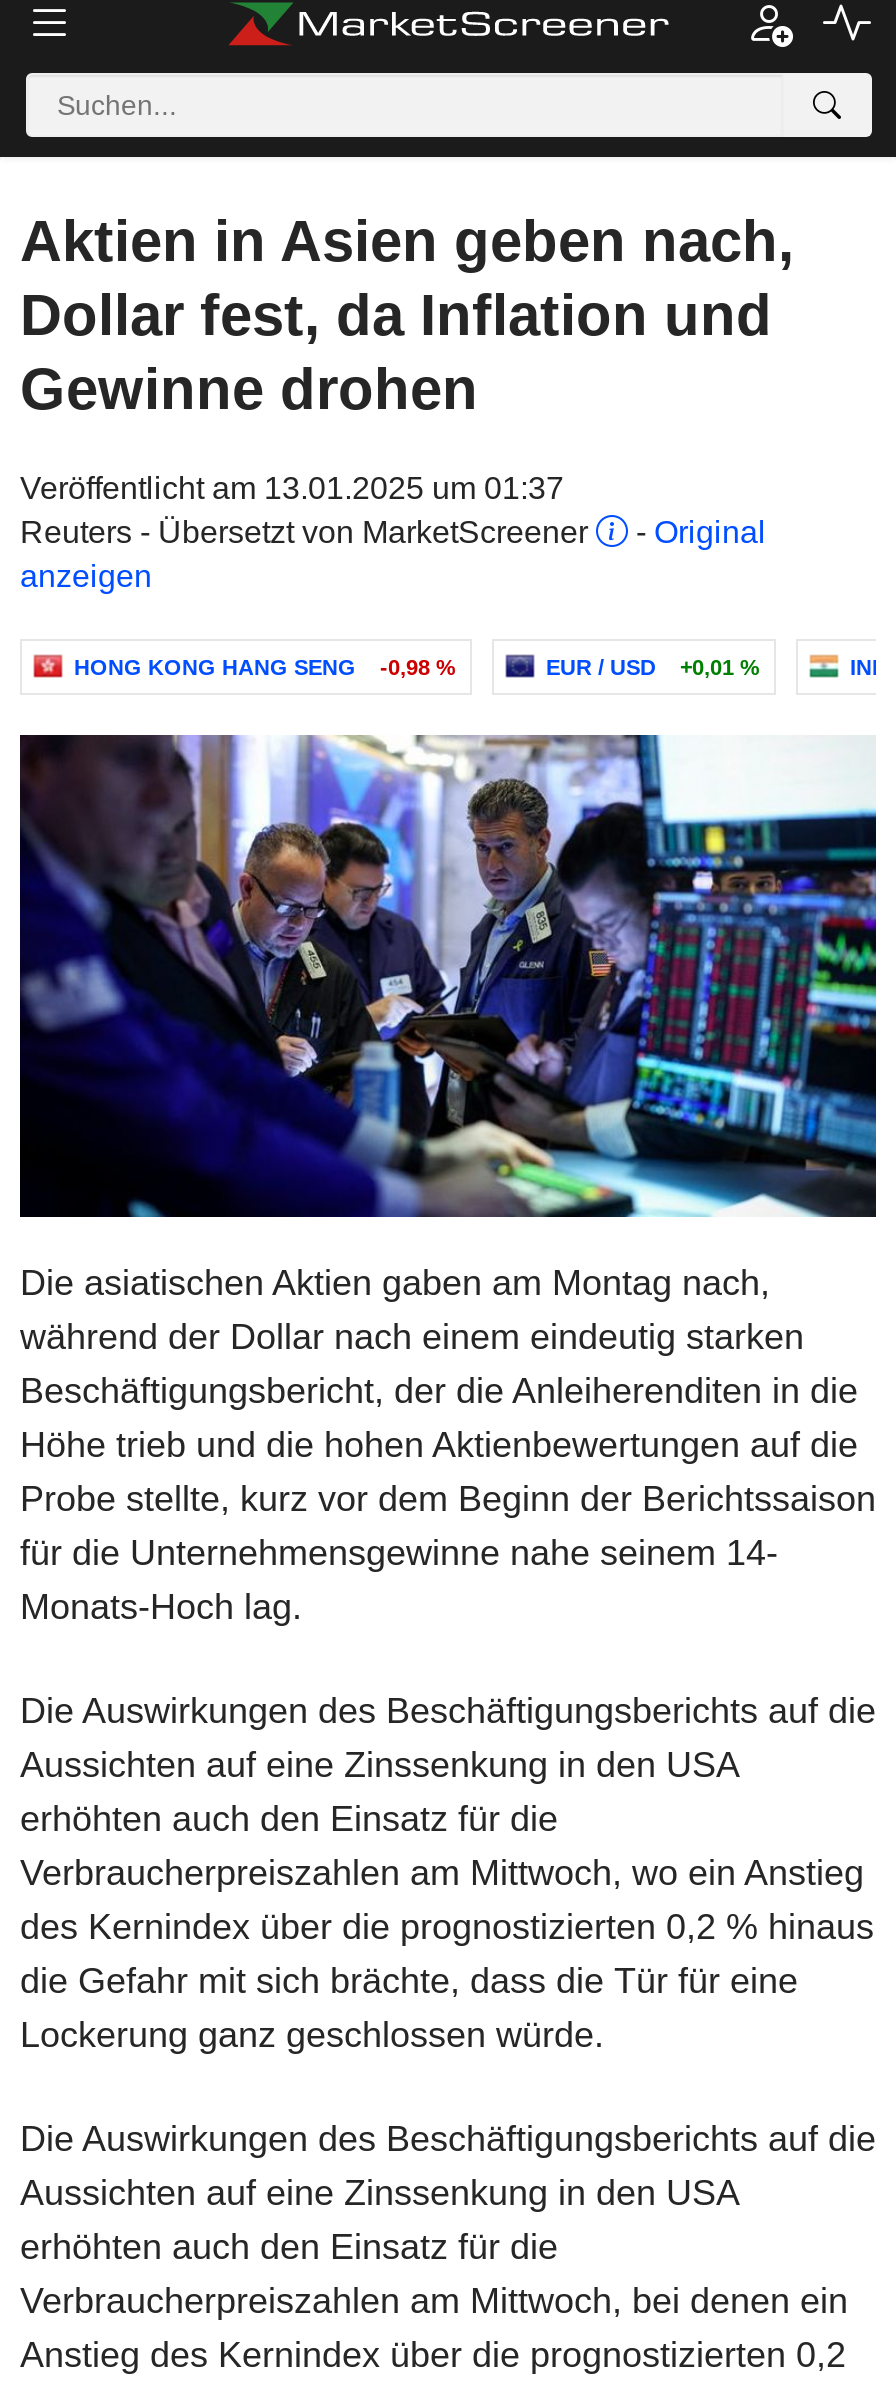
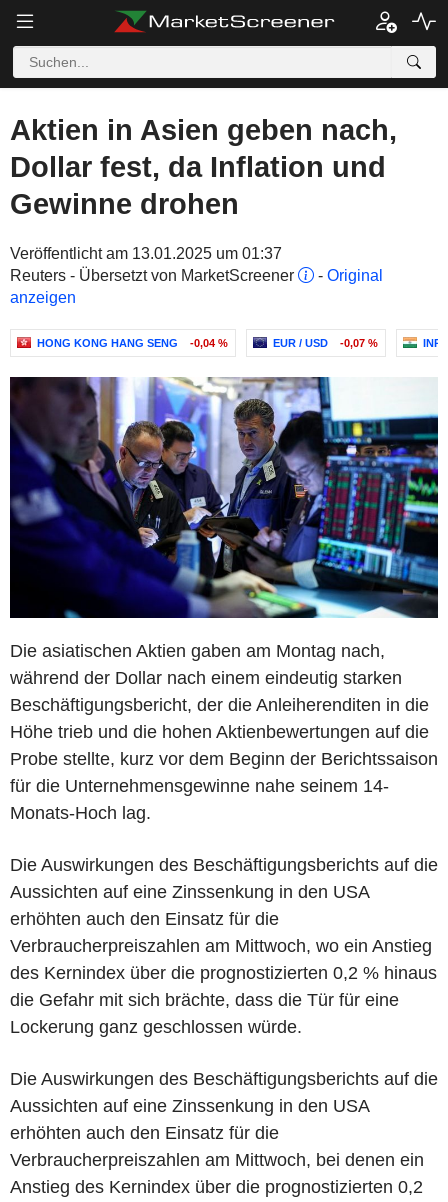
[74,655,456,679] HONG KONG HANG SENG -0,98 % -> [37,337,228,349] HONG KONG HANG SENG -0,04 %
[546,655,760,679] EUR / USD +0,01 % -> [273,337,378,349] EUR / USD -0,07 %

